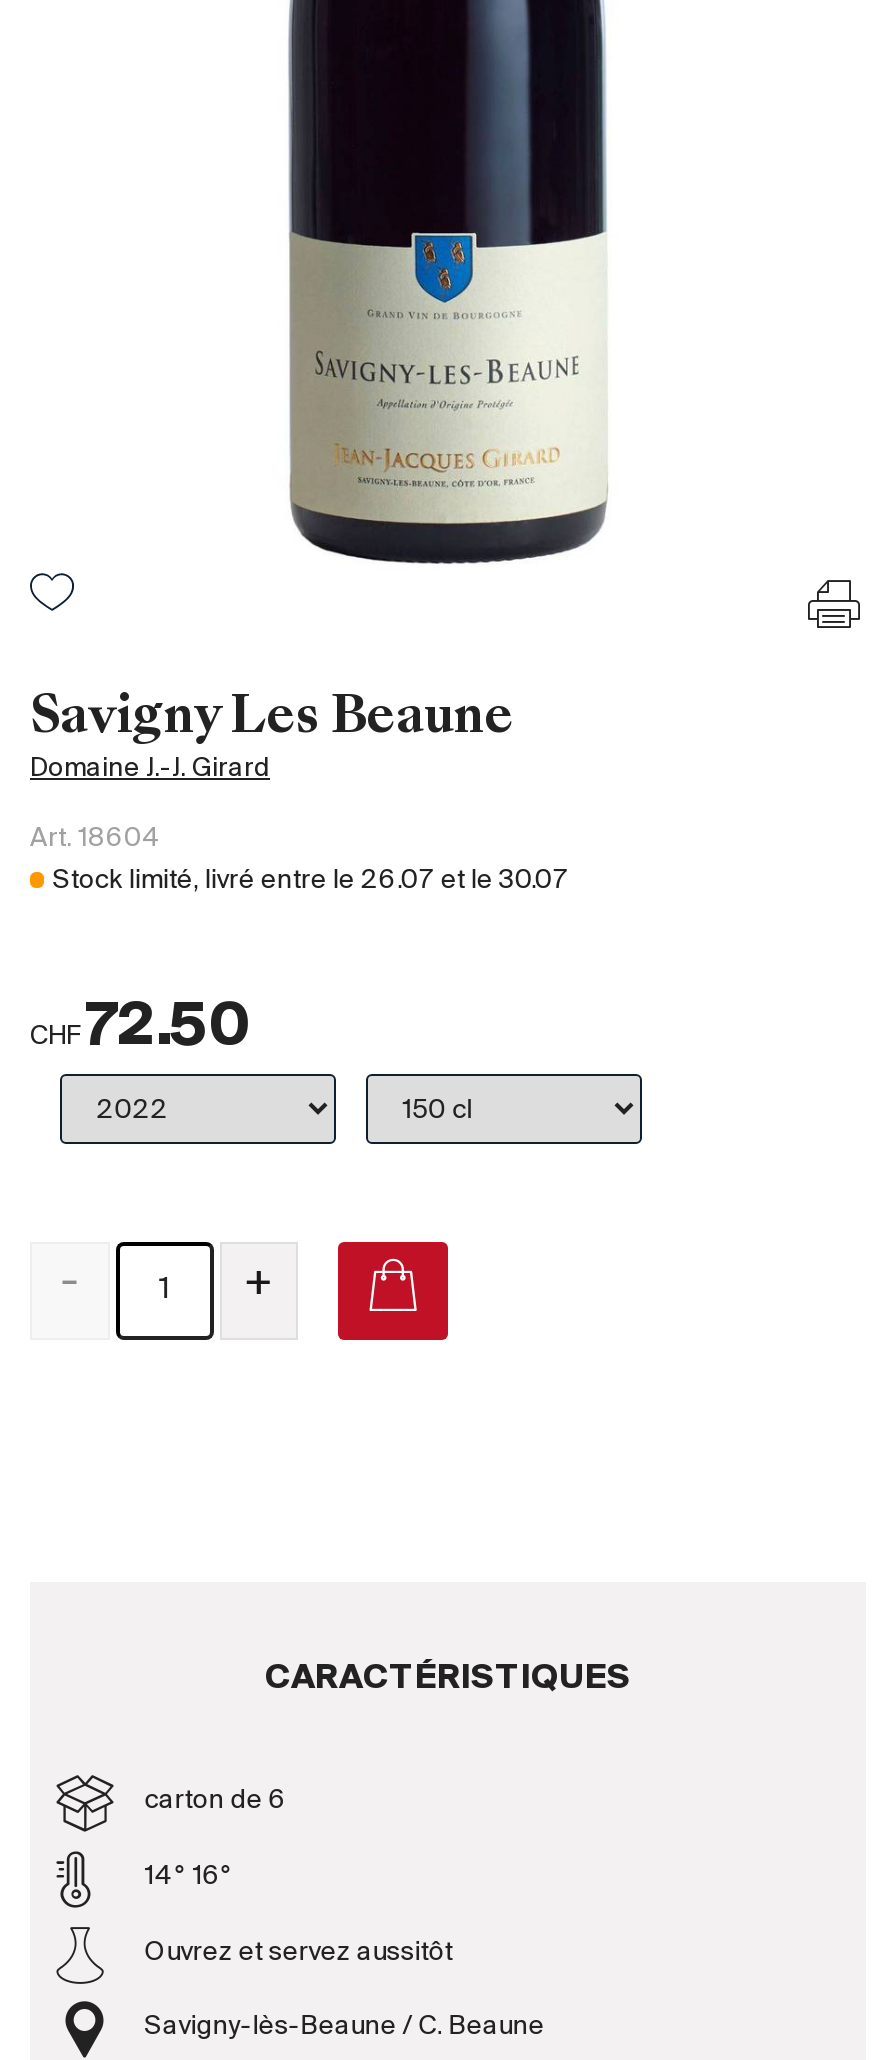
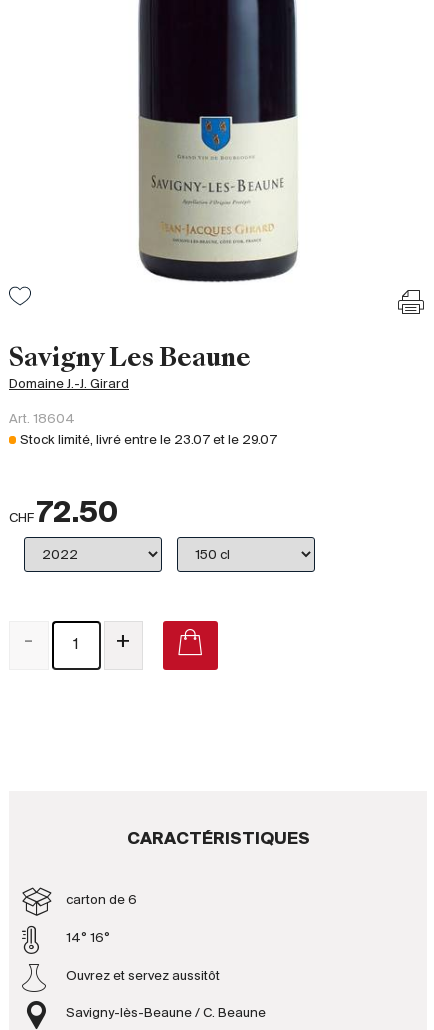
[53,865,569,895] Stock limité, livré entre le 26.07 et le 30.07 -> [20,432,277,447] Stock limité, livré entre le 23.07 et le 29.07

